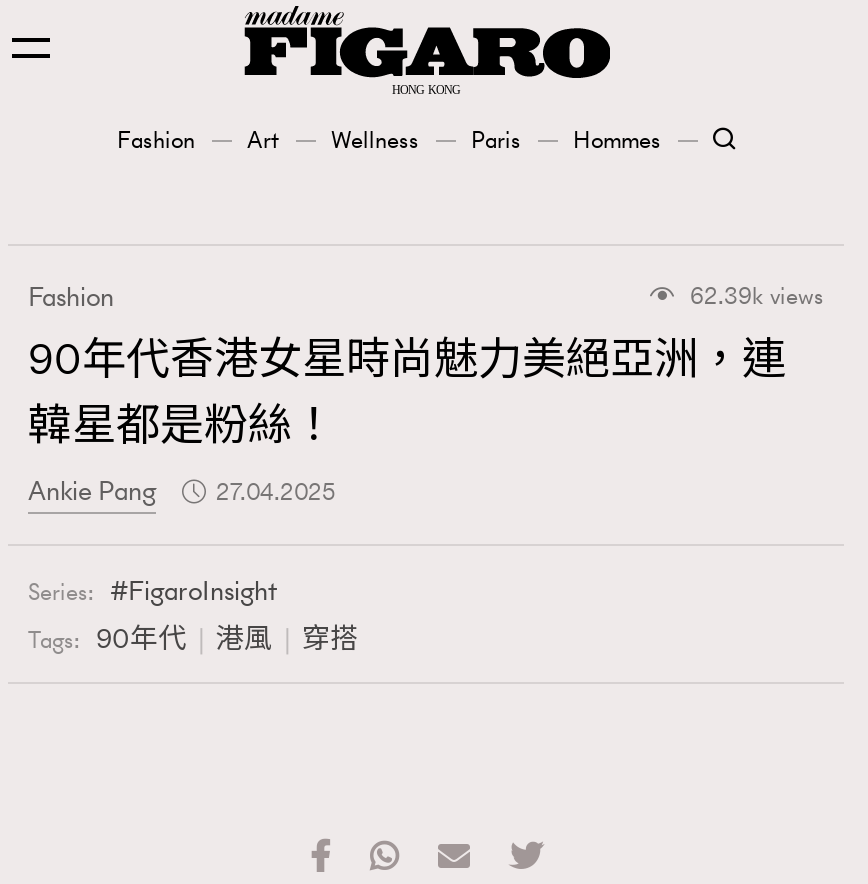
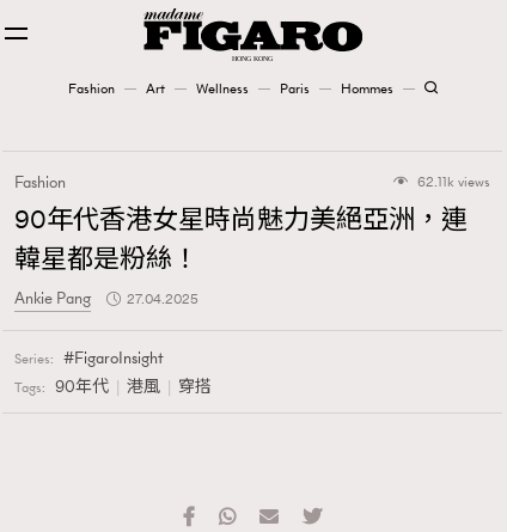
[684,280,824,312] 62.39k views -> [414,172,490,191] 62.11k views

